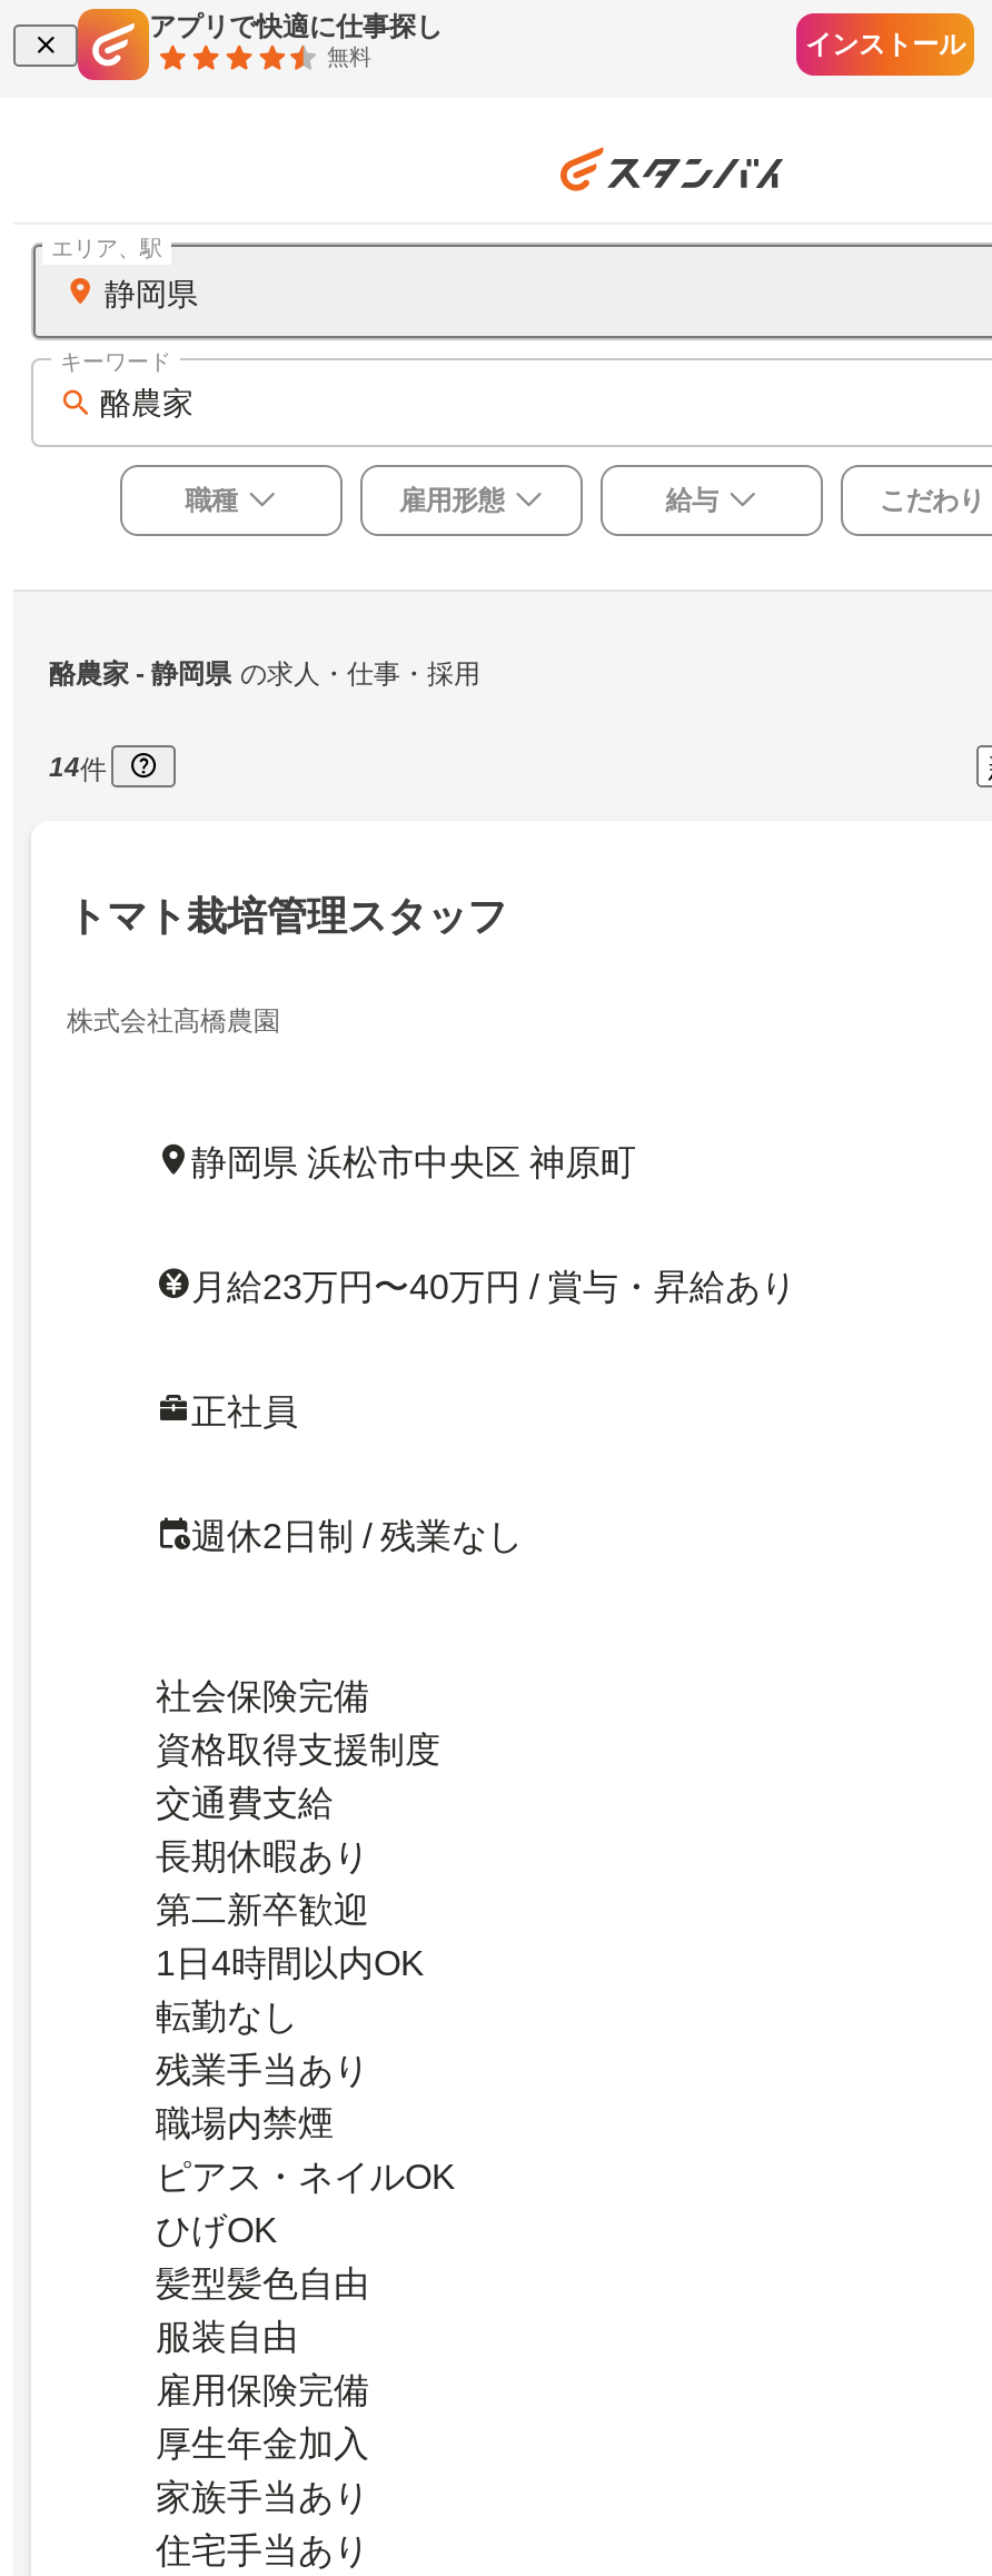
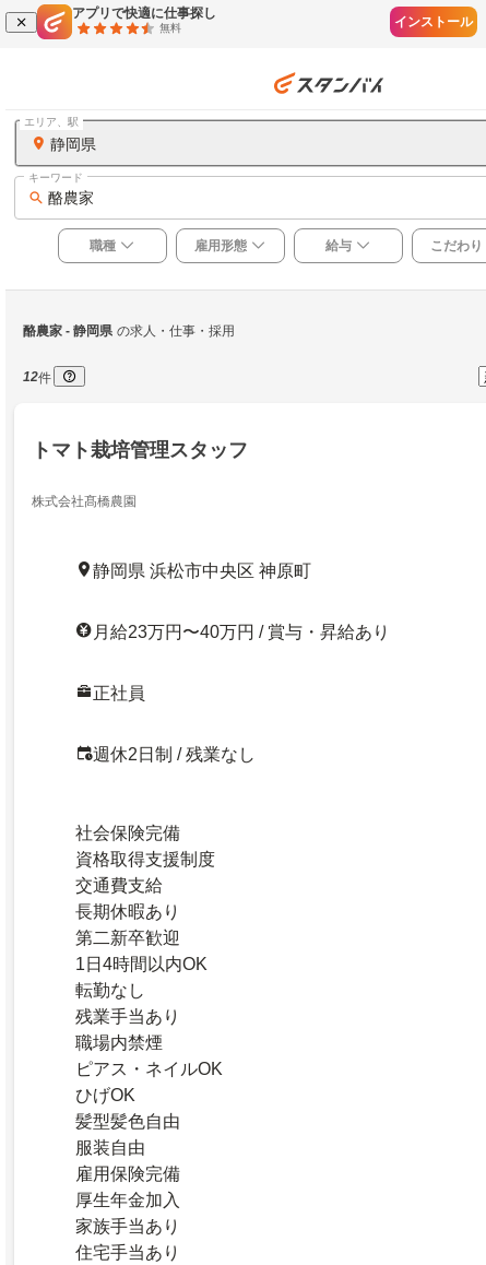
[49,752,107,786] 14件 -> [23,369,51,386] 12件

